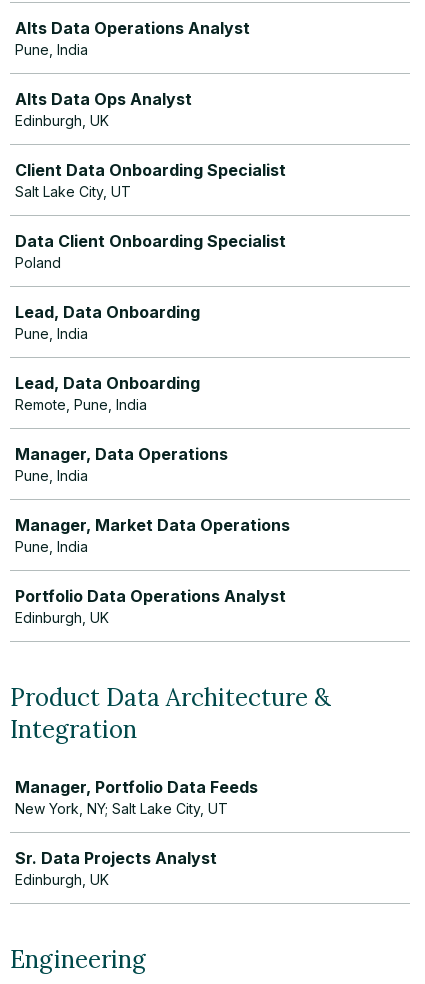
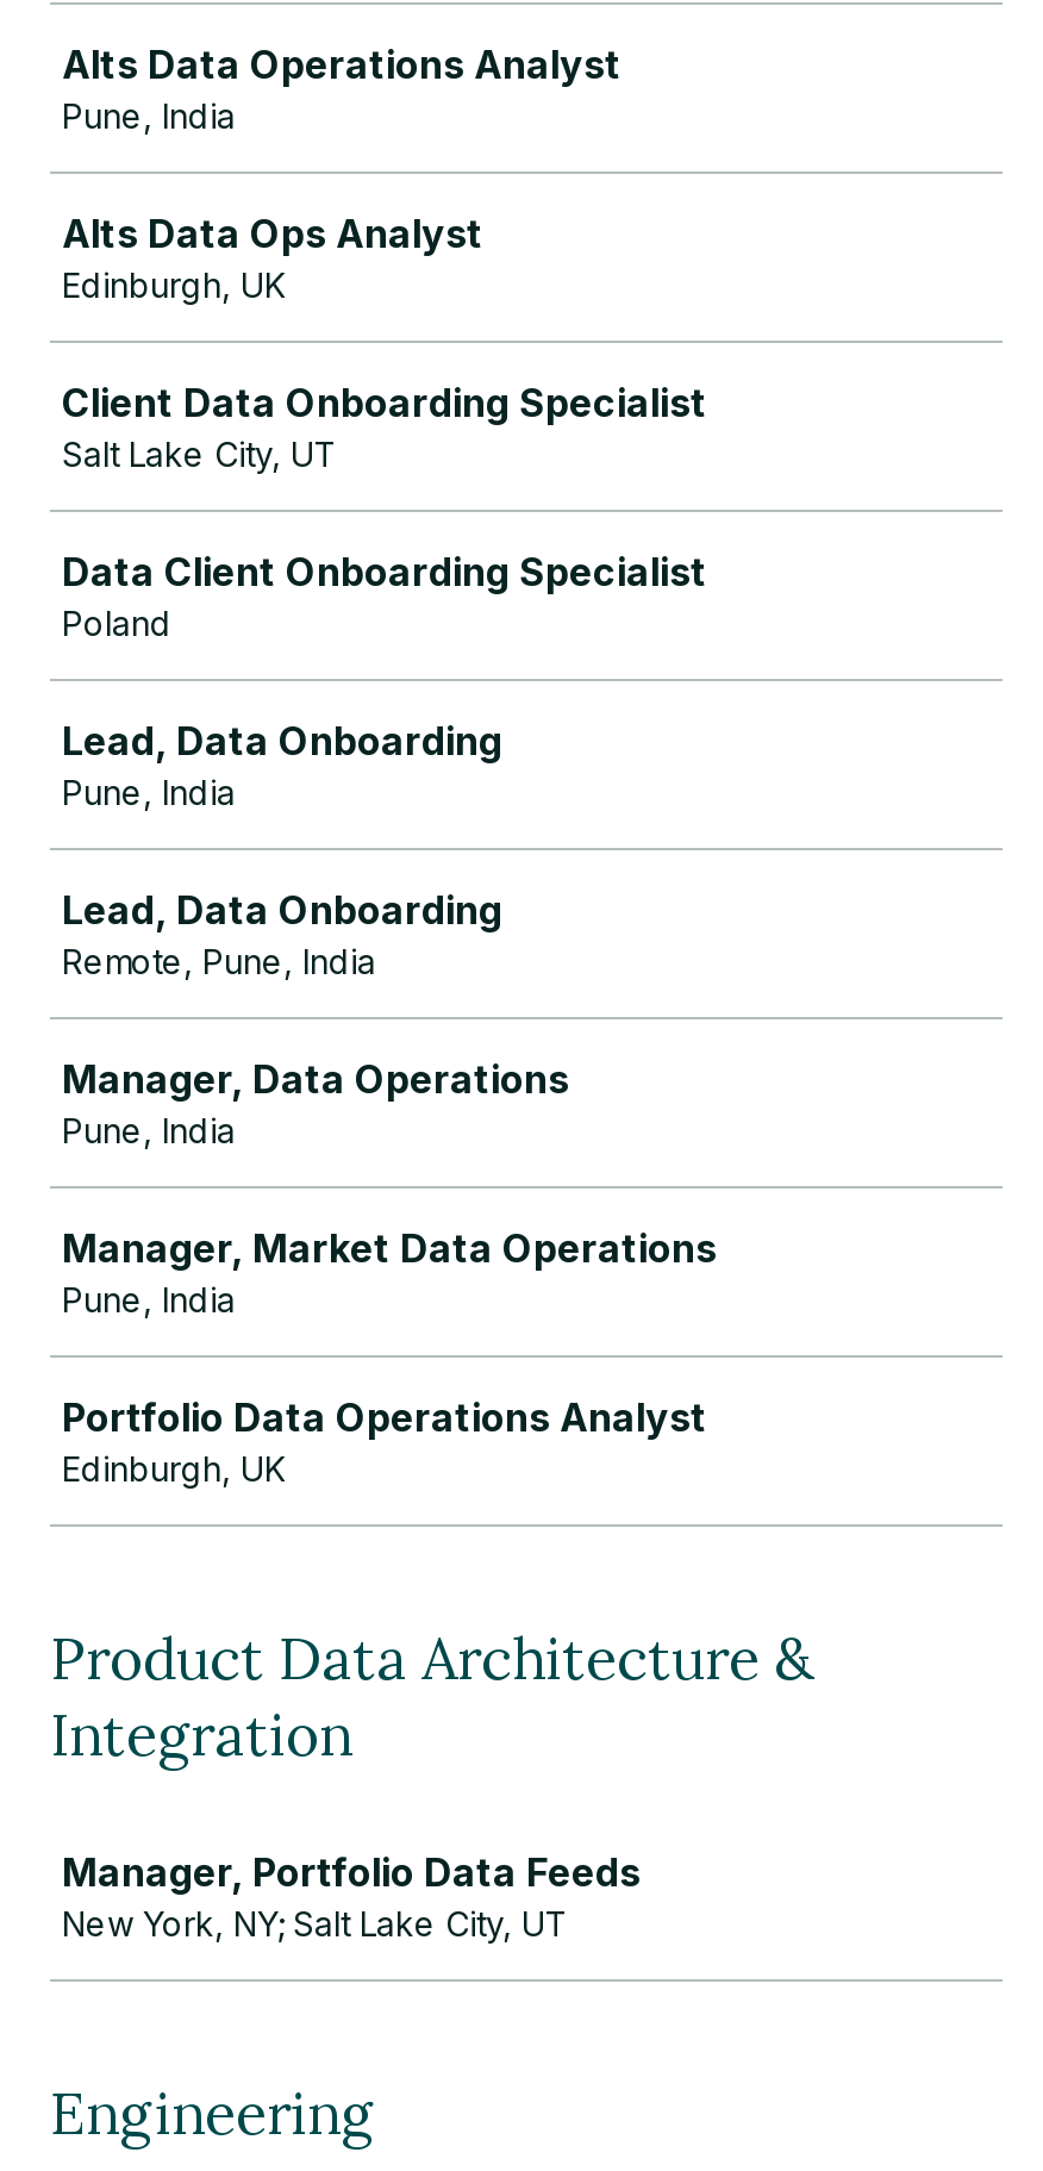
[15,848,217,888] Sr. Data Projects Analyst | Edinburgh, UK -> none

